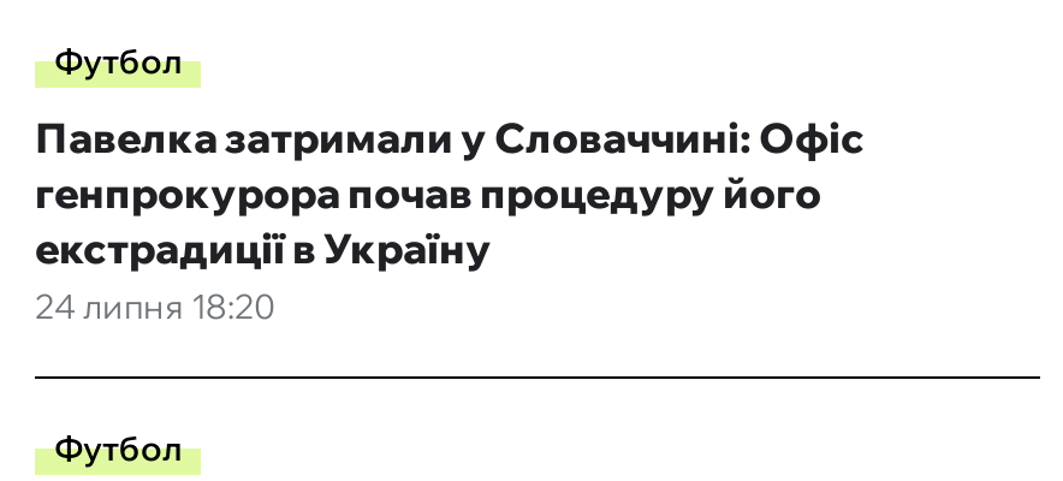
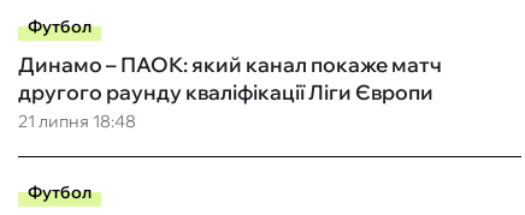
[35,112,865,273] Павелка затримали у Словаччині: Офіс | генпрокурора почав процедуру його | екстрадиції в Україну -> [18,52,442,105] Динамо – ПАОК: який канал покаже матч | другого раунду кваліфікації Ліги Європи
[35,285,275,328] 24 липня 18:20 -> [18,111,136,133] 21 липня 18:48

